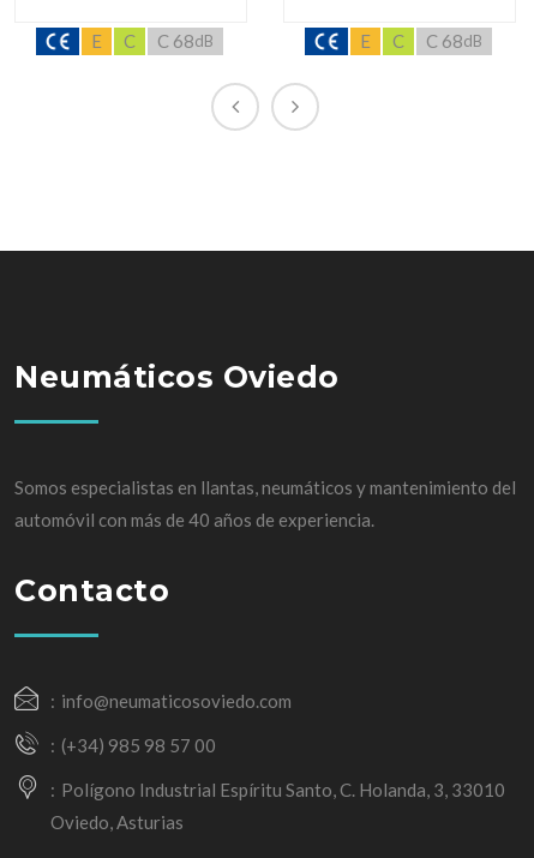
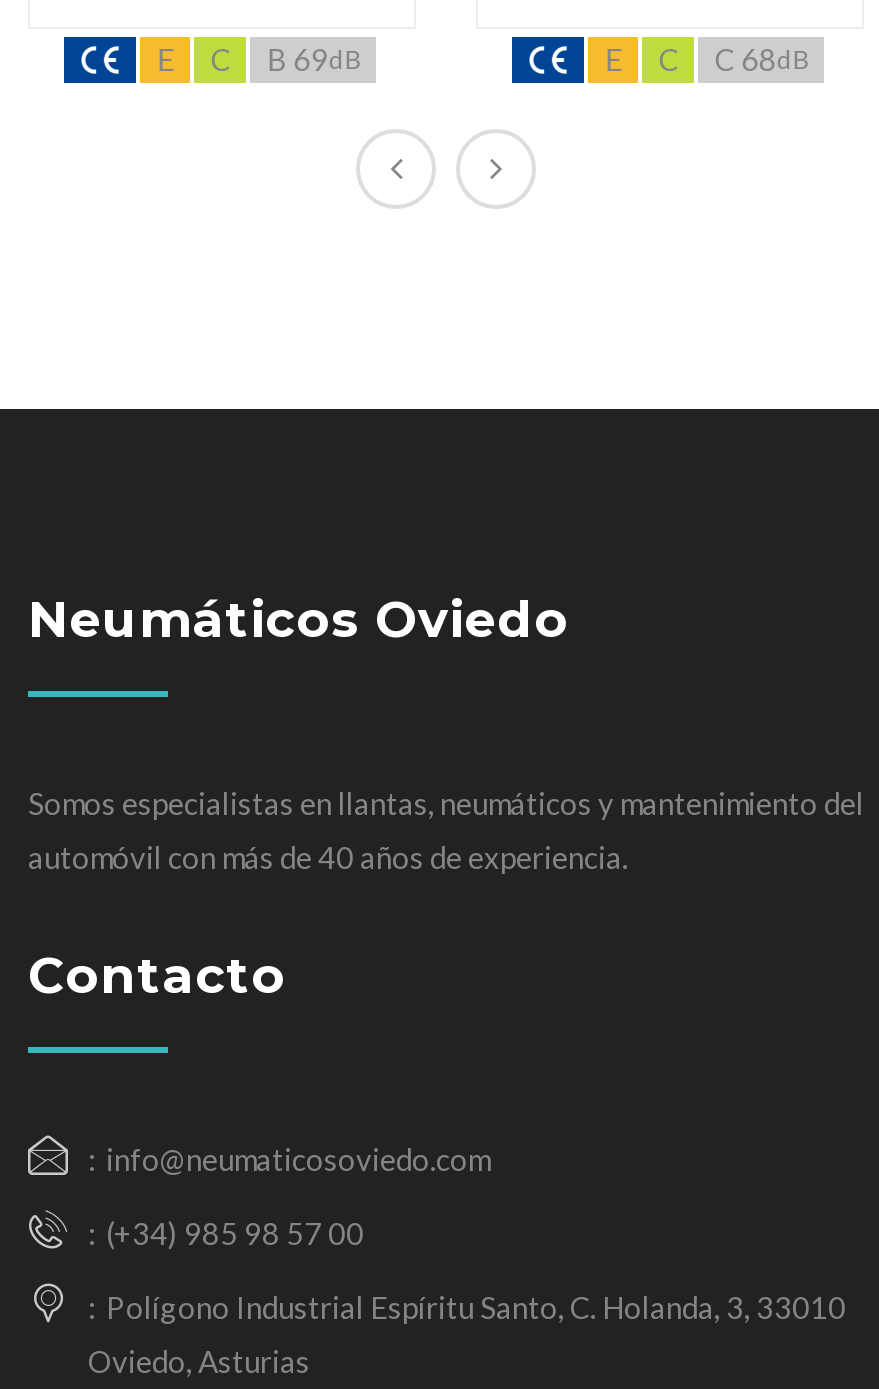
[92,30,214,51] E C C 68dB -> [157,41,361,77] E C B 69dB

